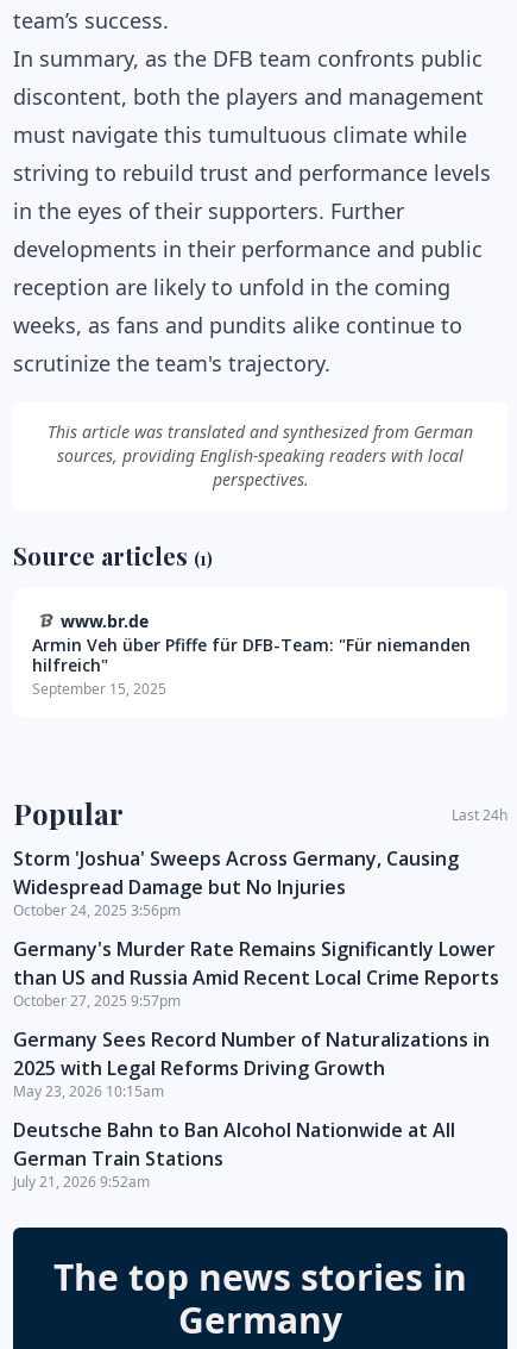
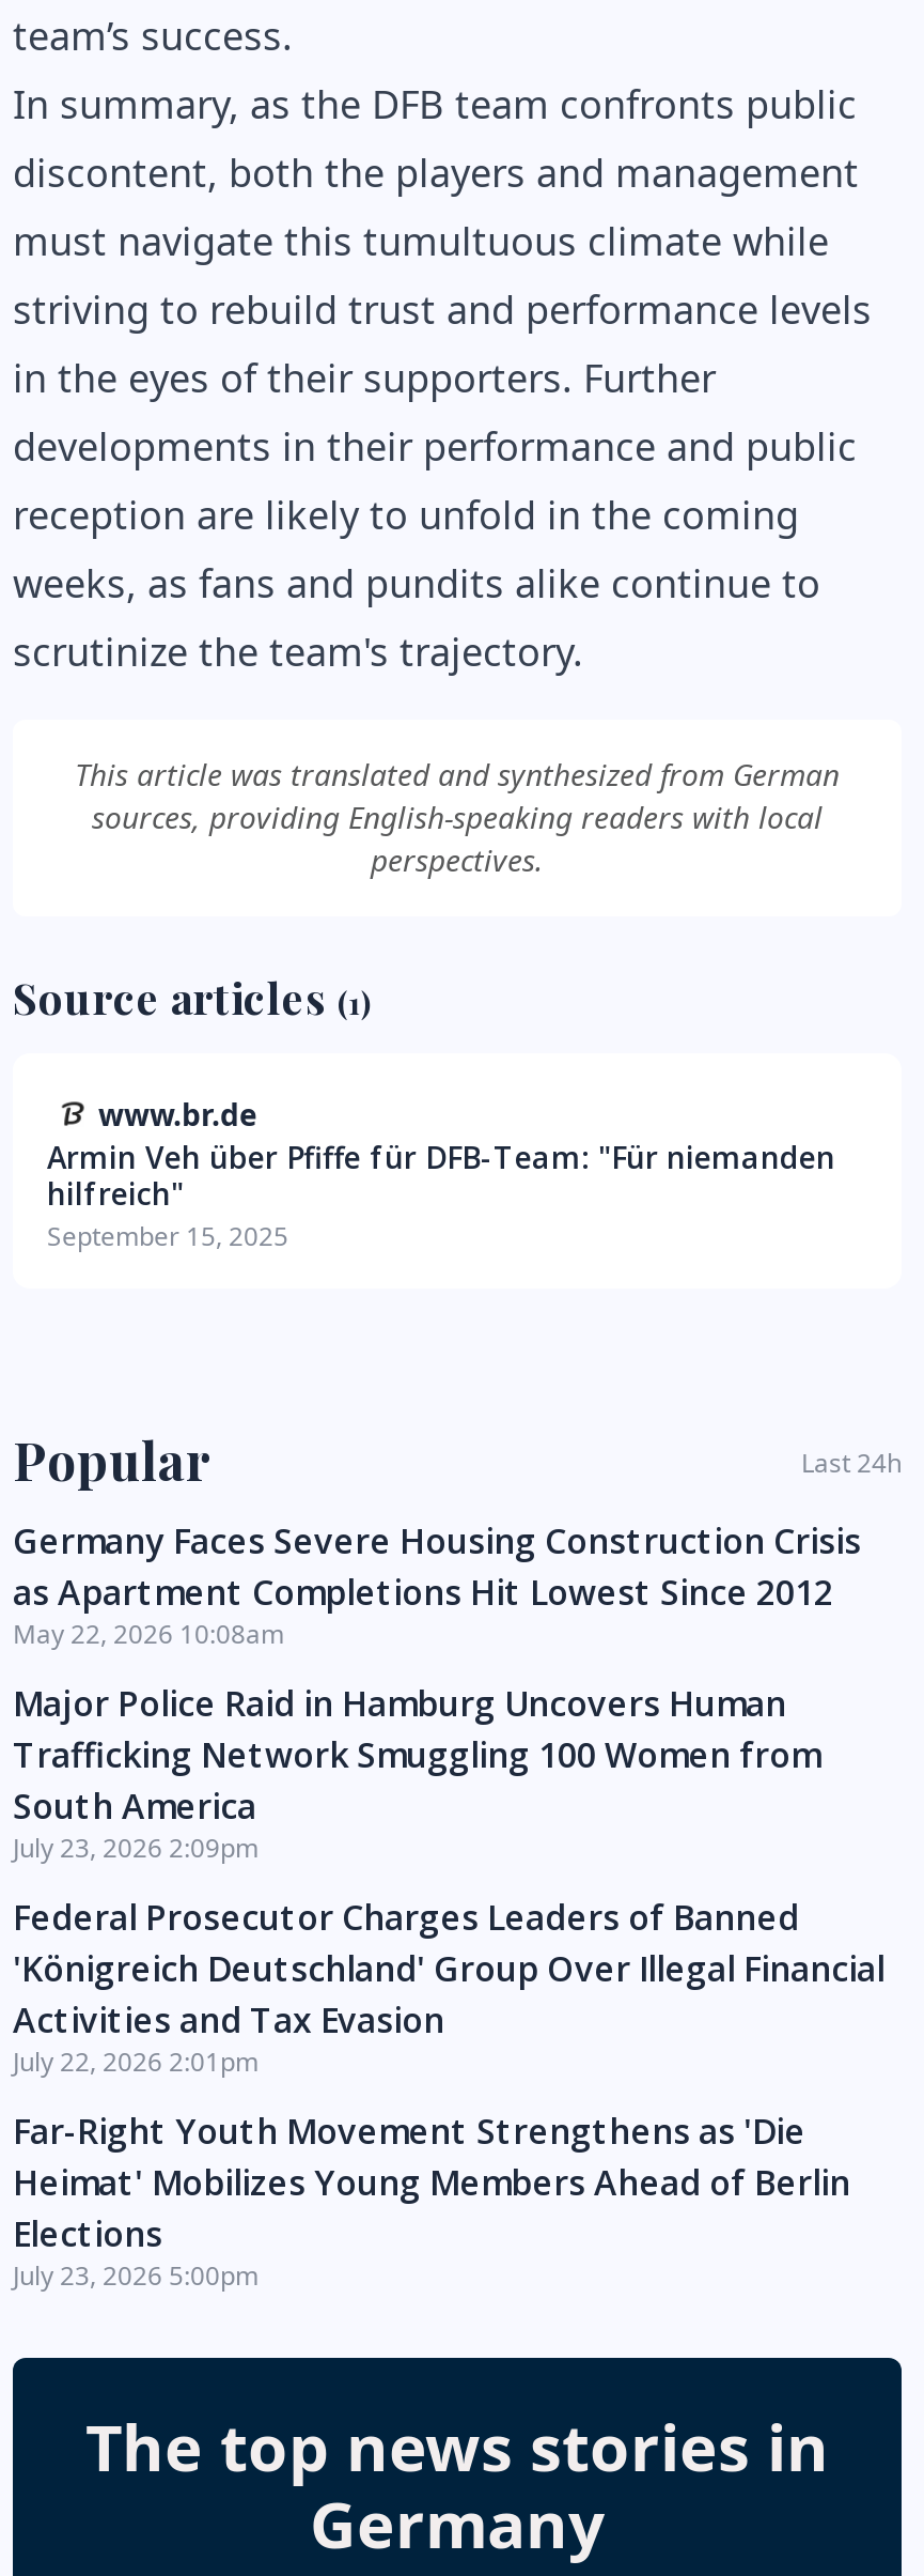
[13,845,459,920] Storm 'Joshua' Sweeps Across Germany, Causing | Widespread Damage but No Injuries | October 24, 2025 3:56pm -> [13,1517,861,1652] Germany Faces Severe Housing Construction Crisis | as Apartment Completions Hit Lowest Since 2012 | May 22, 2026 10:08am
[13,936,499,1011] Germany's Murder Rate Remains Significantly Lower | than US and Russia Amid Recent Local Crime Reports | October 27, 2025 9:57pm -> [13,1680,820,1866] Major Police Raid in Hamburg Uncovers Human | Trafficking Network Smuggling 100 Women from | South America | July 23, 2026 2:09pm
[13,1026,490,1101] Germany Sees Record Number of Naturalizations in | 2025 with Legal Reforms Driving Growth | May 23, 2026 10:15am -> [13,1894,884,2080] Federal Prosecutor Charges Leaders of Banned | 'Königreich Deutschland' Group Over Illegal Financial | Activities and Tax Evasion | July 22, 2026 2:01pm
[13,1117,455,1192] Deutsche Bahn to Ban Alcohol Nationwide at All | German Train Stations | July 21, 2026 9:52am -> [13,2108,850,2294] Far-Right Youth Movement Strengthens as 'Die | Heimat' Mobilizes Young Members Ahead of Berlin | Elections | July 23, 2026 5:00pm

